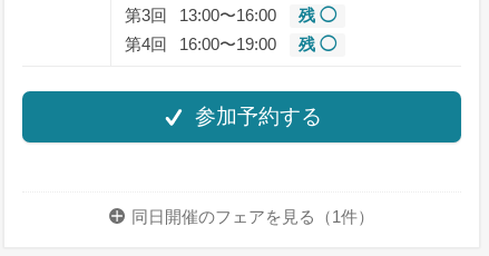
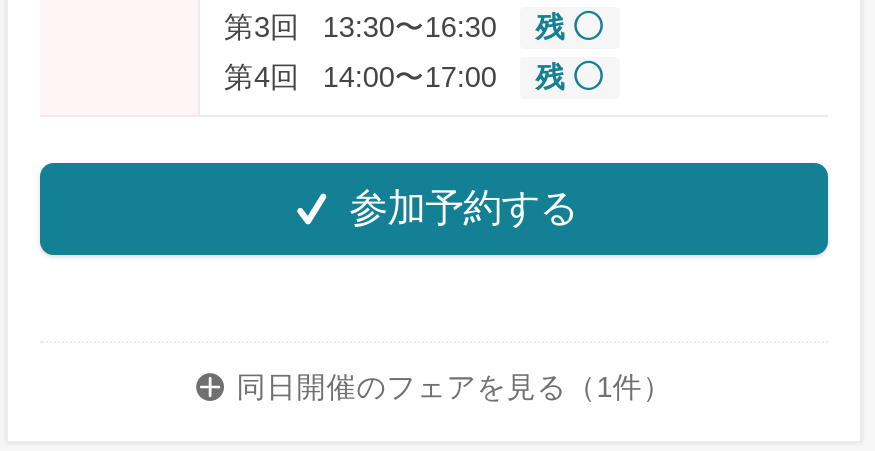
[180,7,277,24] 13:00〜16:00 -> [323,10,497,42] 13:30〜16:30
[180,35,277,53] 16:00〜19:00 -> [323,61,497,93] 14:00〜17:00

